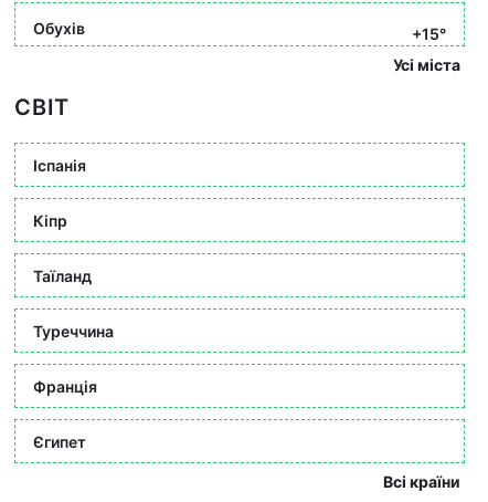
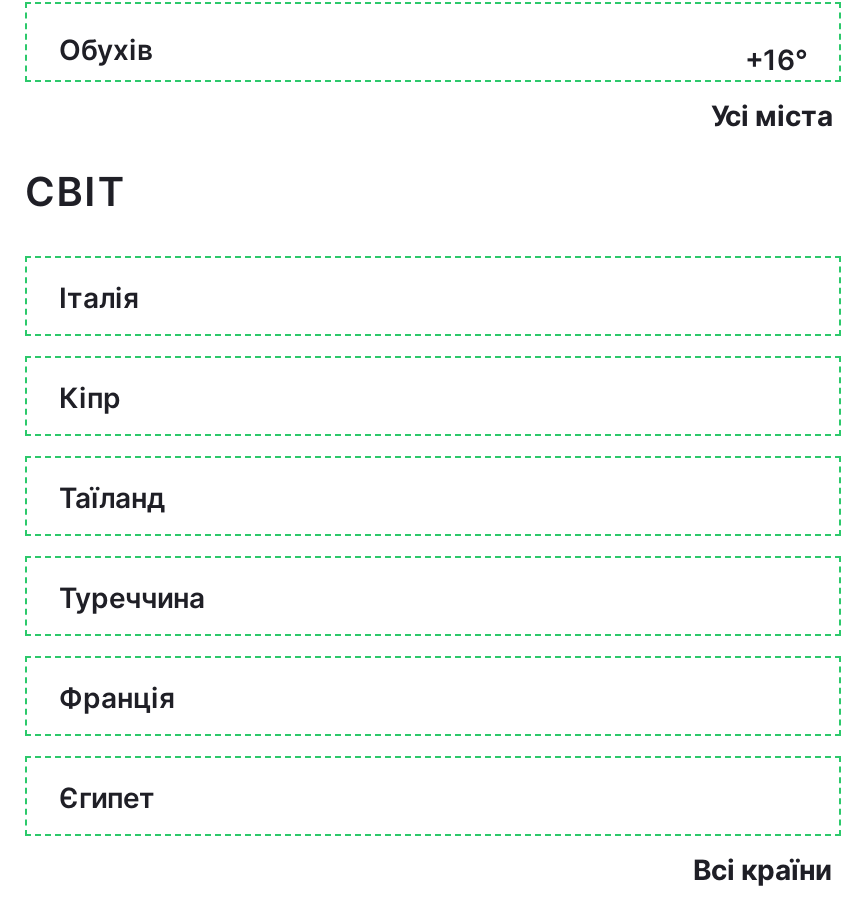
[412,24,446,43] +15° -> [745,42,807,76] +16°
[33,155,86,174] Іспанія -> [59,279,139,313] Італія

